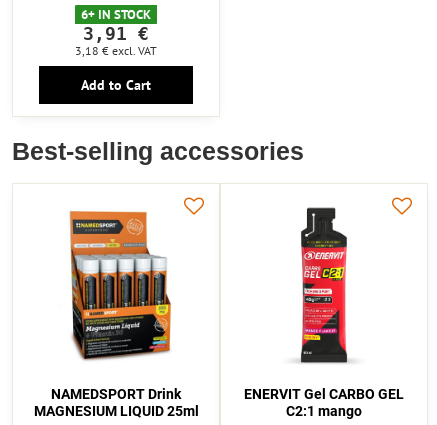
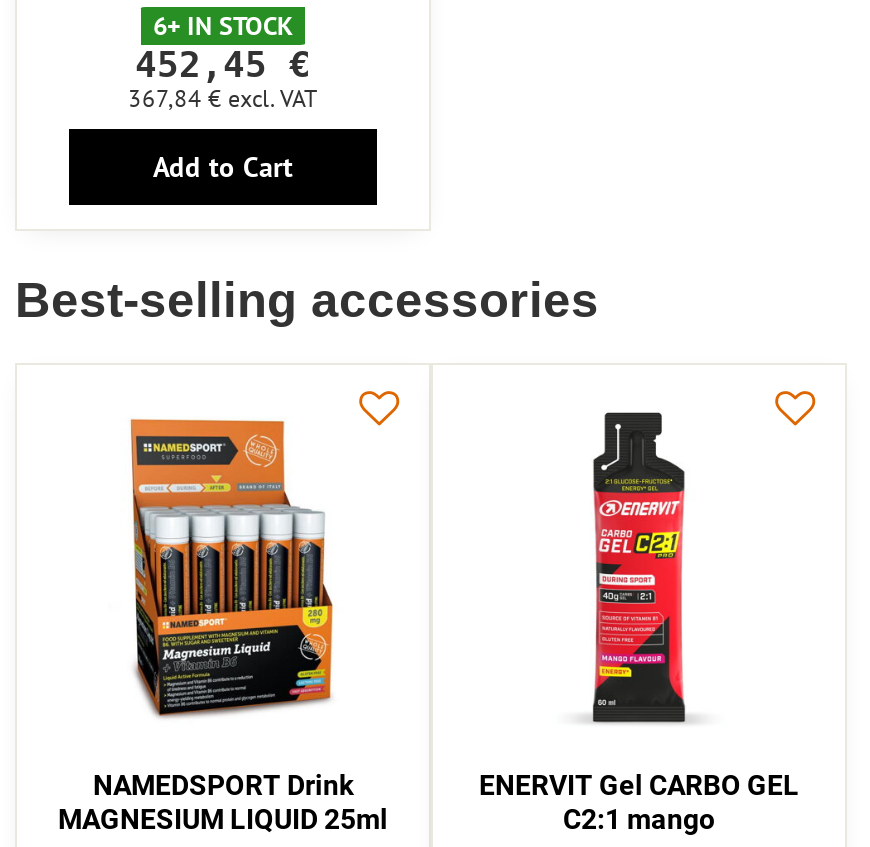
[83,23,149,44] 3,91 € -> [135,43,311,85] 452,45 €
[75,43,157,58] 3,18 €excl. VAT -> [128,83,318,113] 367,84 €excl. VAT

